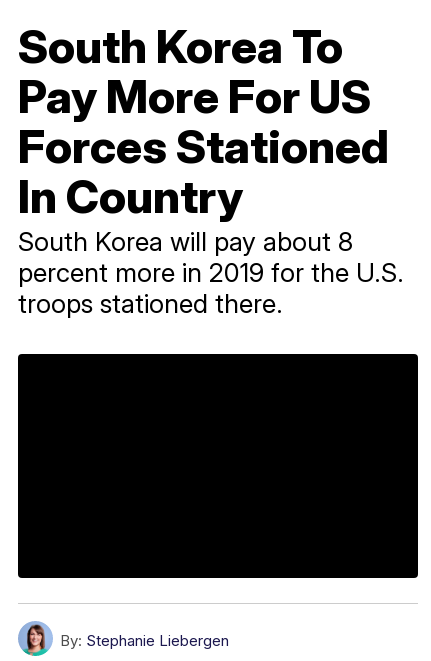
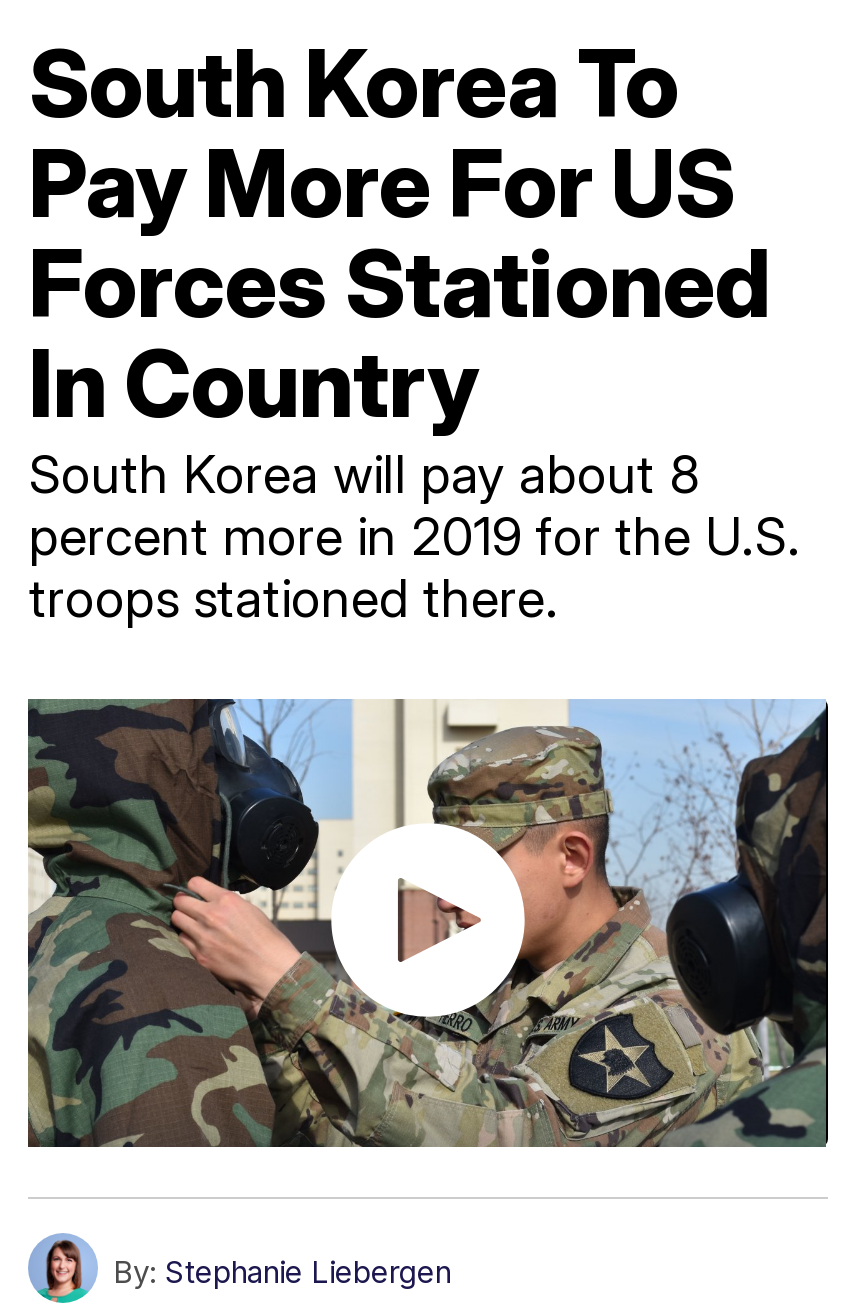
none -> [26,697,828,1149] [image]

